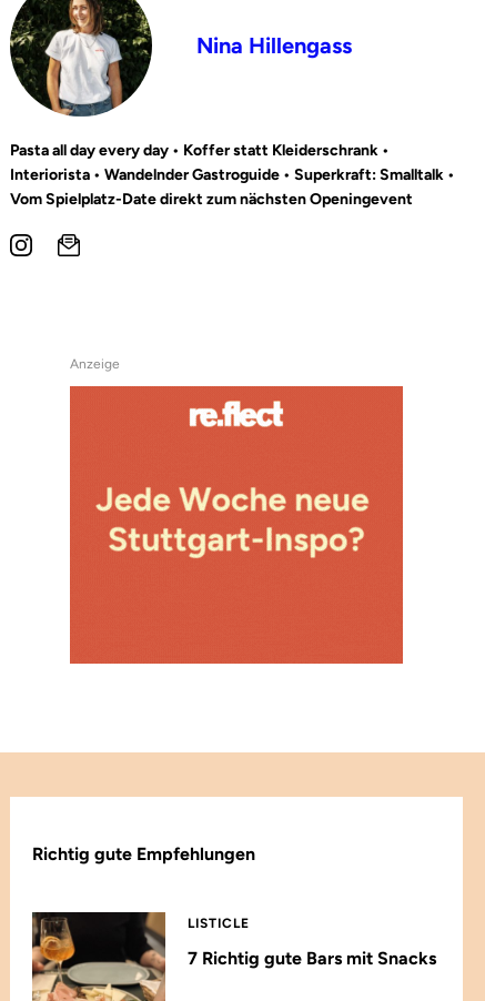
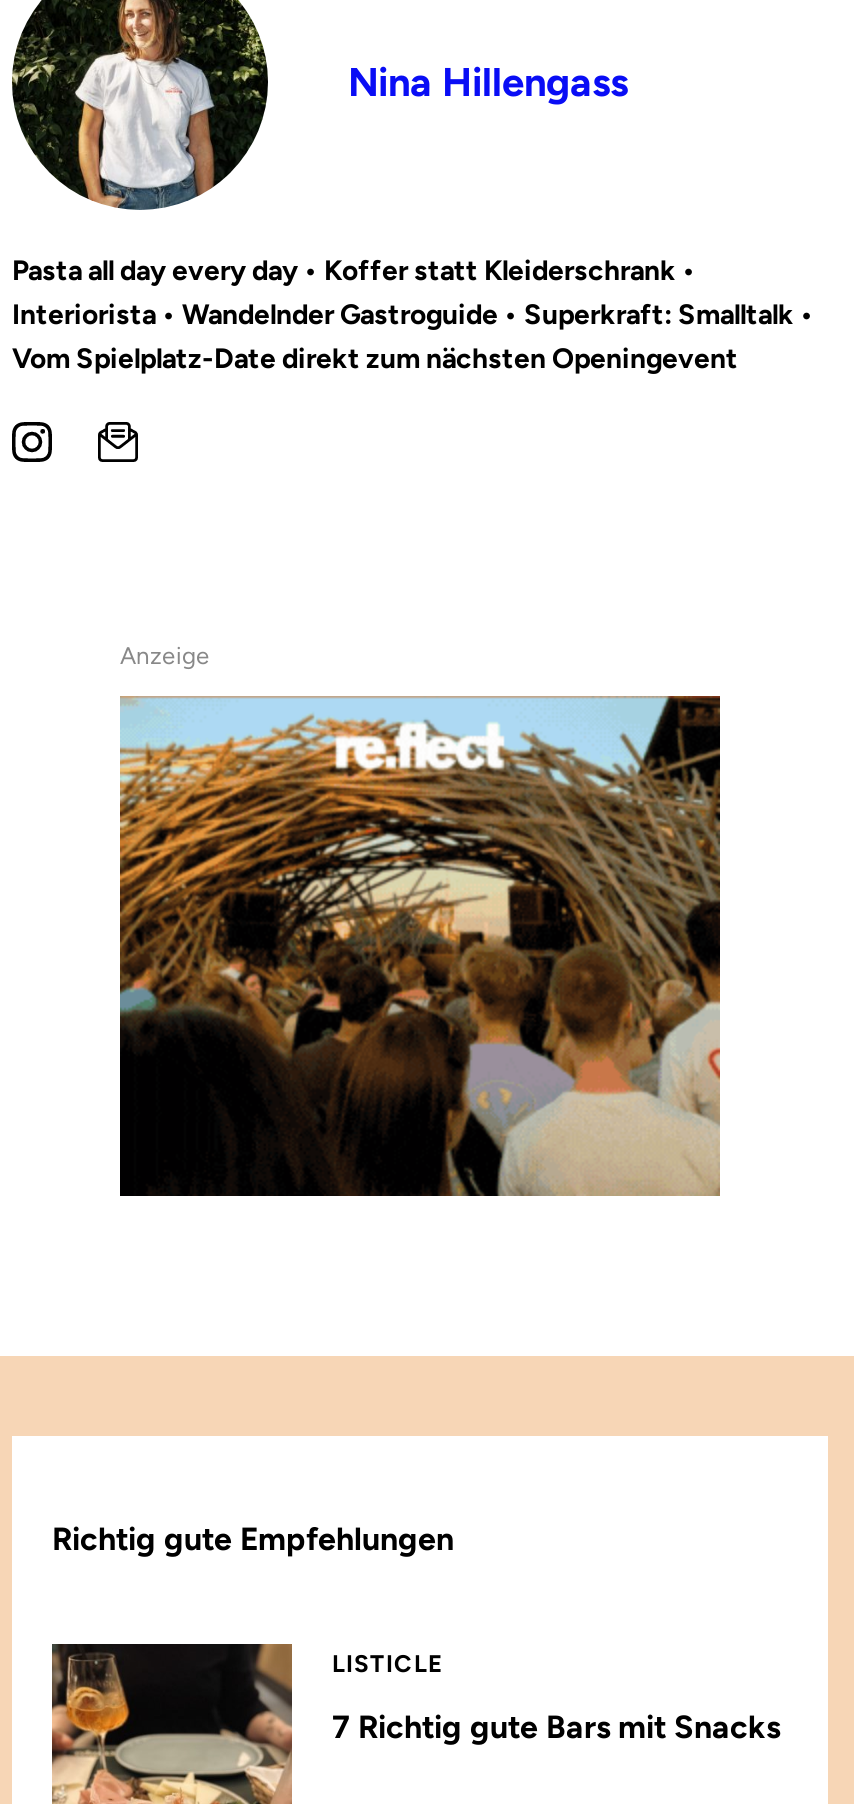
[69,385,404,665] [image] -> [118,694,722,1198] [image]

